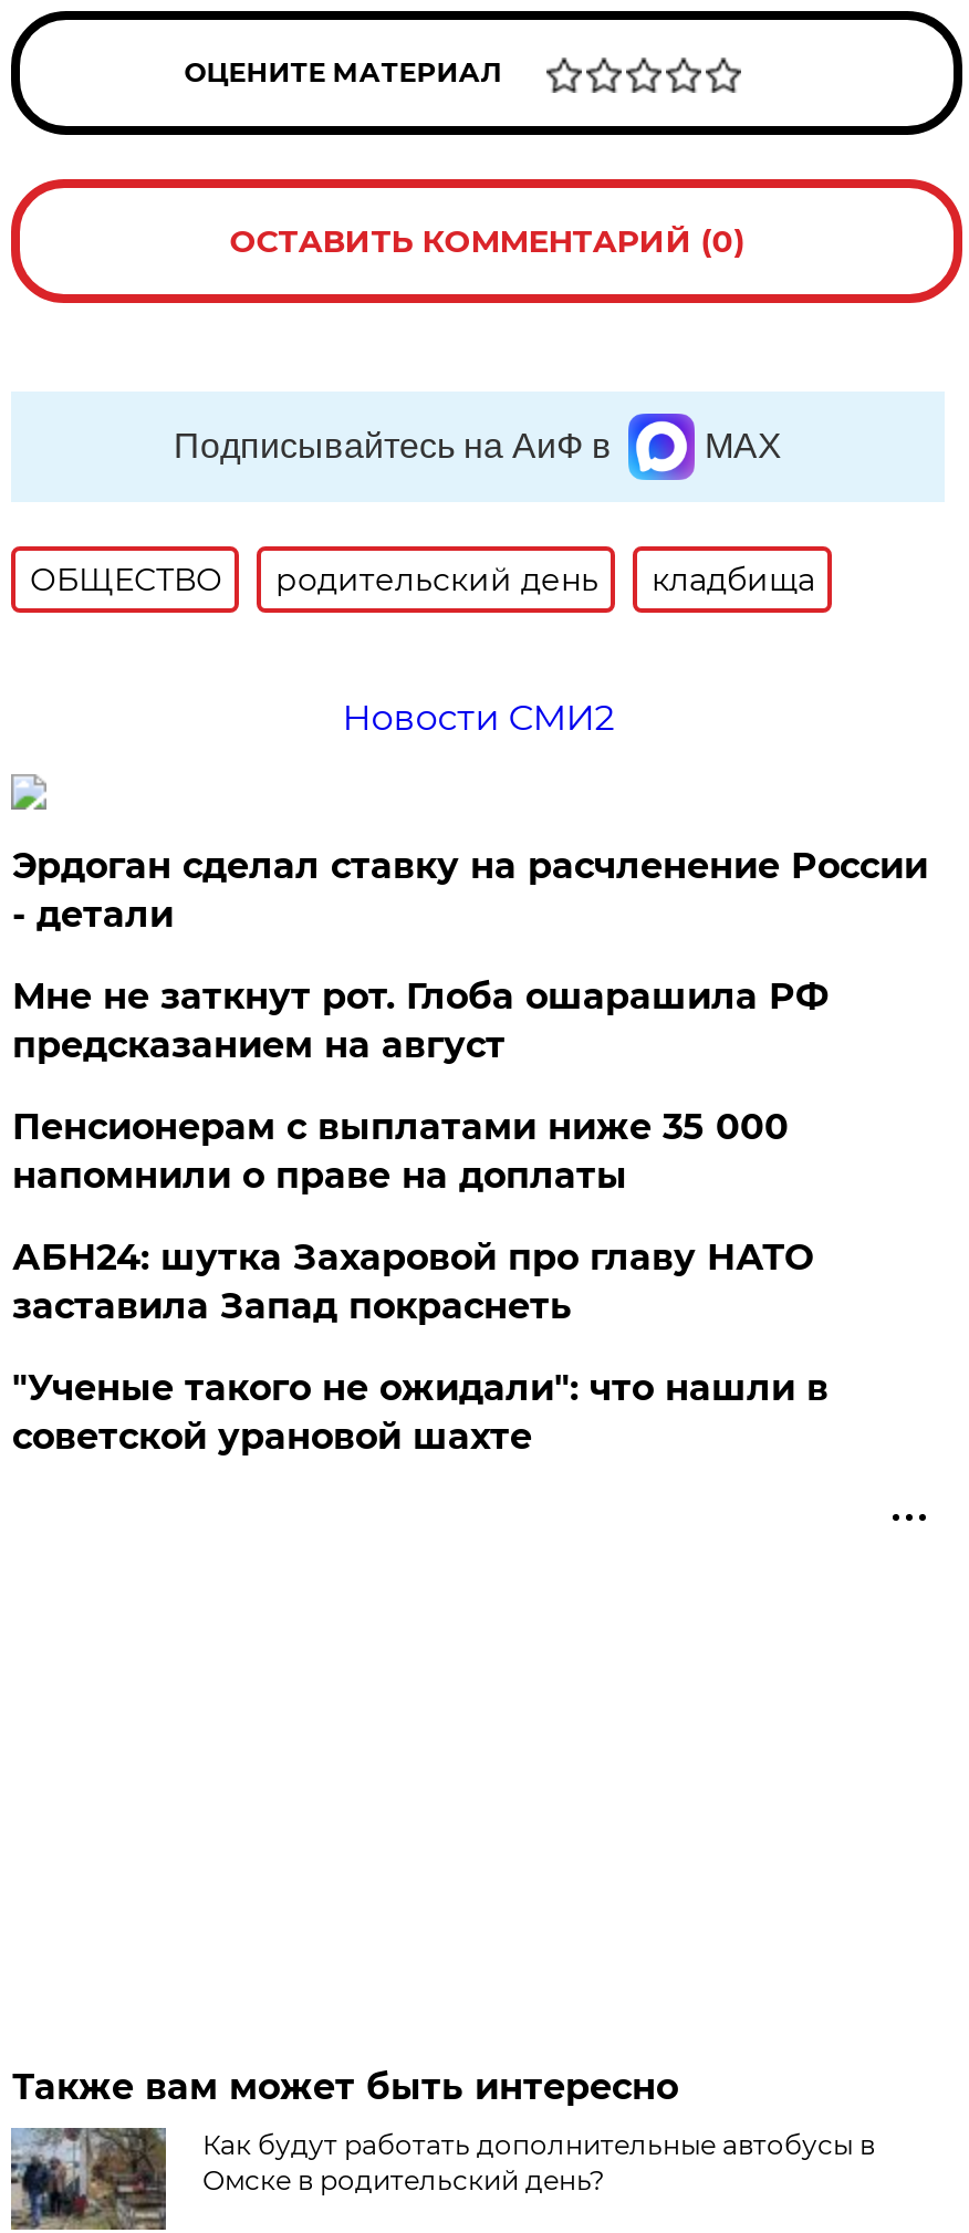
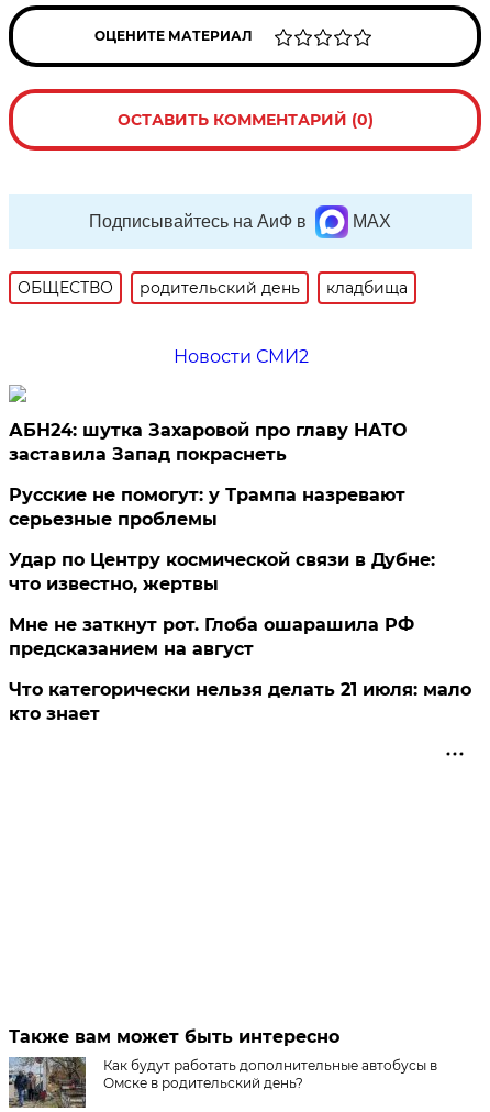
[12,845,928,1197] Эрдоган сделал ставку на расчленение России | - детали | Пенсионерам с выплатами ниже 35 000 | напомнили о праве на доплаты -> none
moved [12,975,828,1066] -> [9,614,415,659]: Мне не заткнут рот. Глоба ошарашила РФ | предсказанием на август
moved [12,1237,813,1327] -> [9,420,407,465]: АБН24: шутка Захаровой про главу НАТО | заставила Запад покраснеть
[12,1367,828,1458] "Ученые такого не ожидали": что нашли в | советской урановой шахте -> [9,485,472,724] Русские не помогут: у Трампа назревают | серьезные проблемы | Удар по Центру космической связи в Дубне: | что известно, жертвы | Что категорически нельзя делать 21 июля: мало | кто знает

